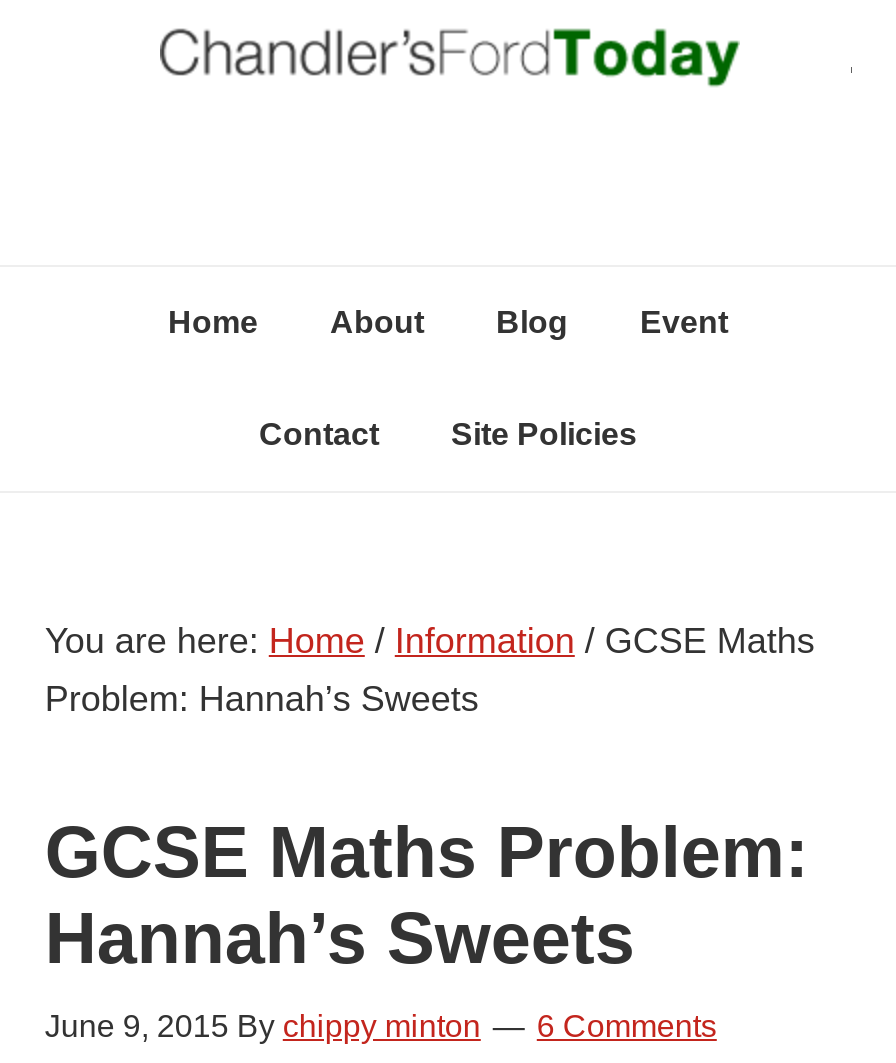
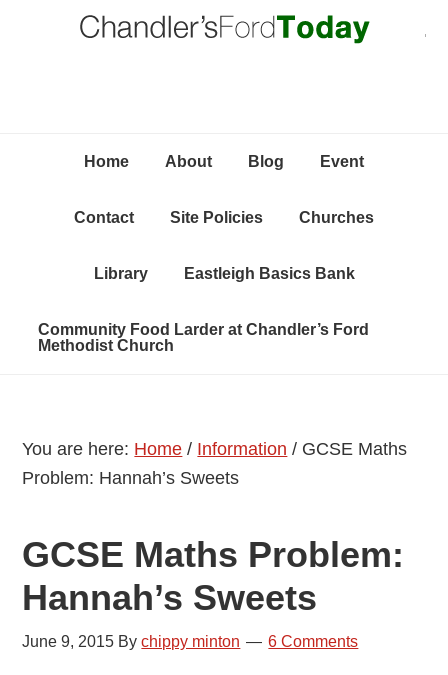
none -> [38,209,374,354] Churches | Library | Eastleigh Basics Bank | Community Food Larder at Chandler’s Ford | Methodist Church

